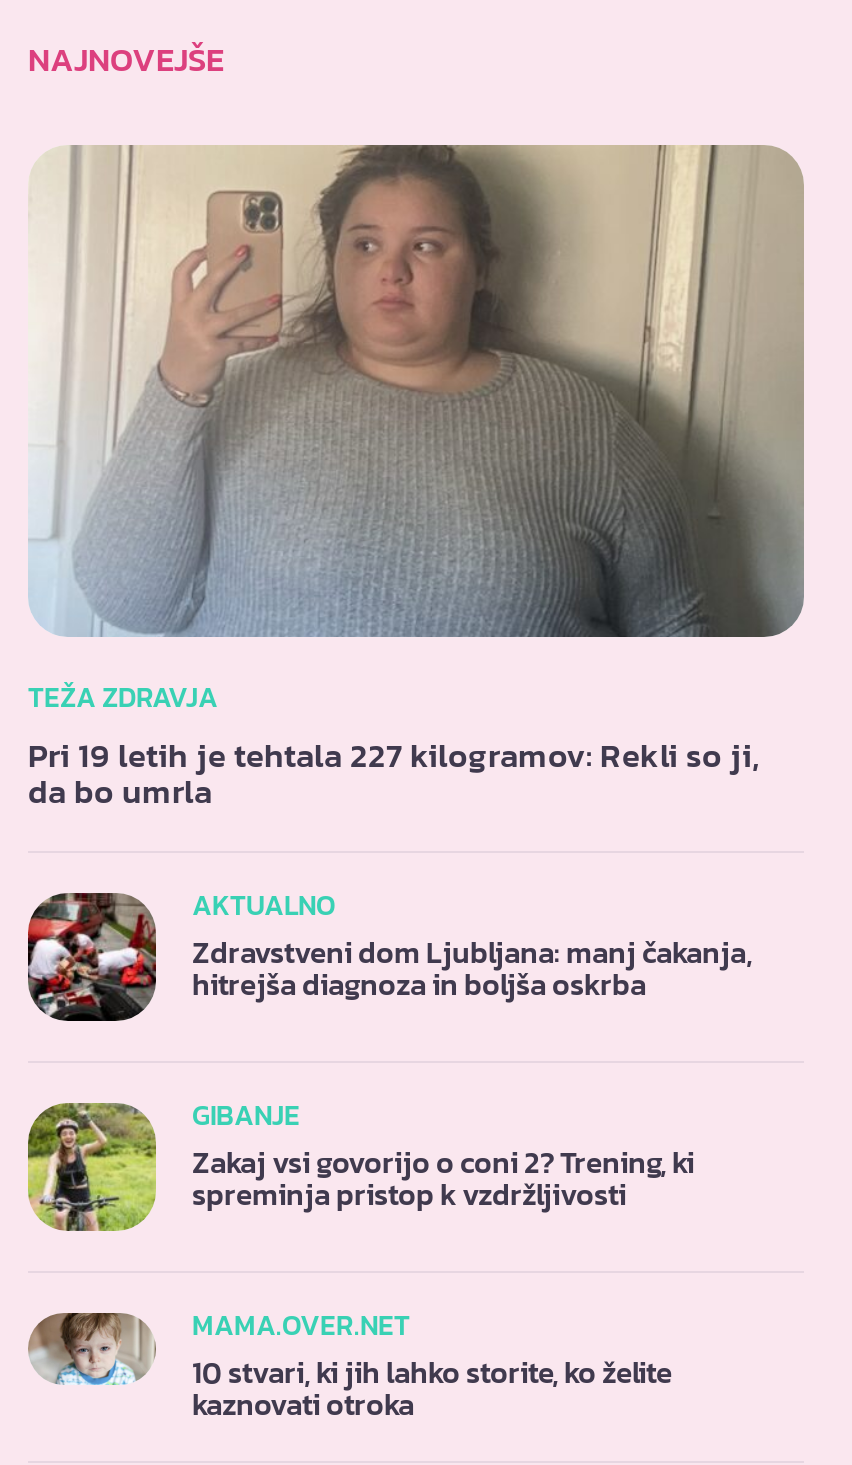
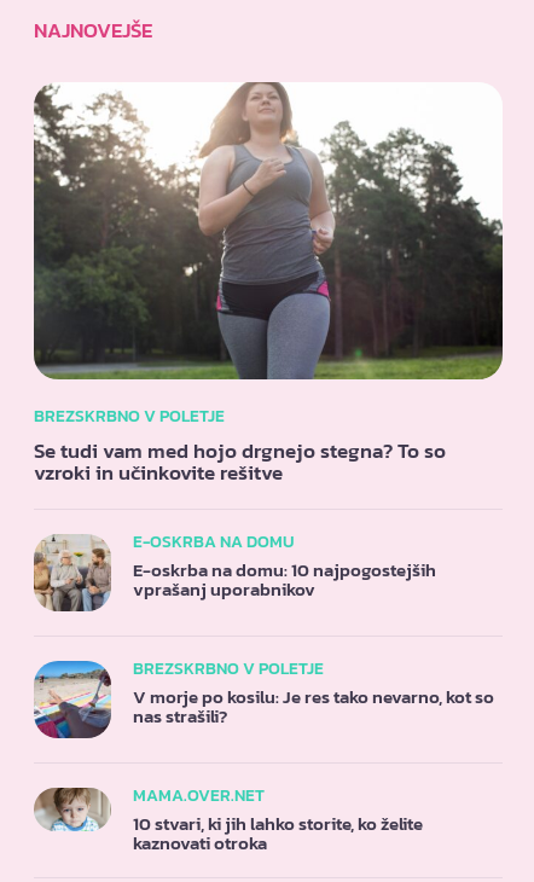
[28,143,806,817] [image] | TEŽA ZDRAVJA | Pri 19 letih je tehtala 227 kilogramov: Rekli so ji, | da bo umrla -> [33,82,503,488] [image] | BREZSKRBNO V POLETJE | Se tudi vam med hojo drgnejo stegna? To so | vzroki in učinkovite rešitve
[26,885,752,1021] [image] | AKTUALNO | Zdravstveni dom Ljubljana: manj čakanja, | hitrejša diagnoza in boljša oskrba -> [33,529,436,613] [image] | E-OSKRBA NA DOMU | E-oskrba na domu: 10 najpogostejših | vprašanj uporabnikov
[26,1095,694,1233] [image] | GIBANJE | Zakaj vsi govorijo o coni 2? Trening, ki | spreminja pristop k vzdržljivosti -> [34,656,494,739] [image] | BREZSKRBNO V POLETJE | V morje po kosilu: Je res tako nevarno, kot so | nas strašili?

